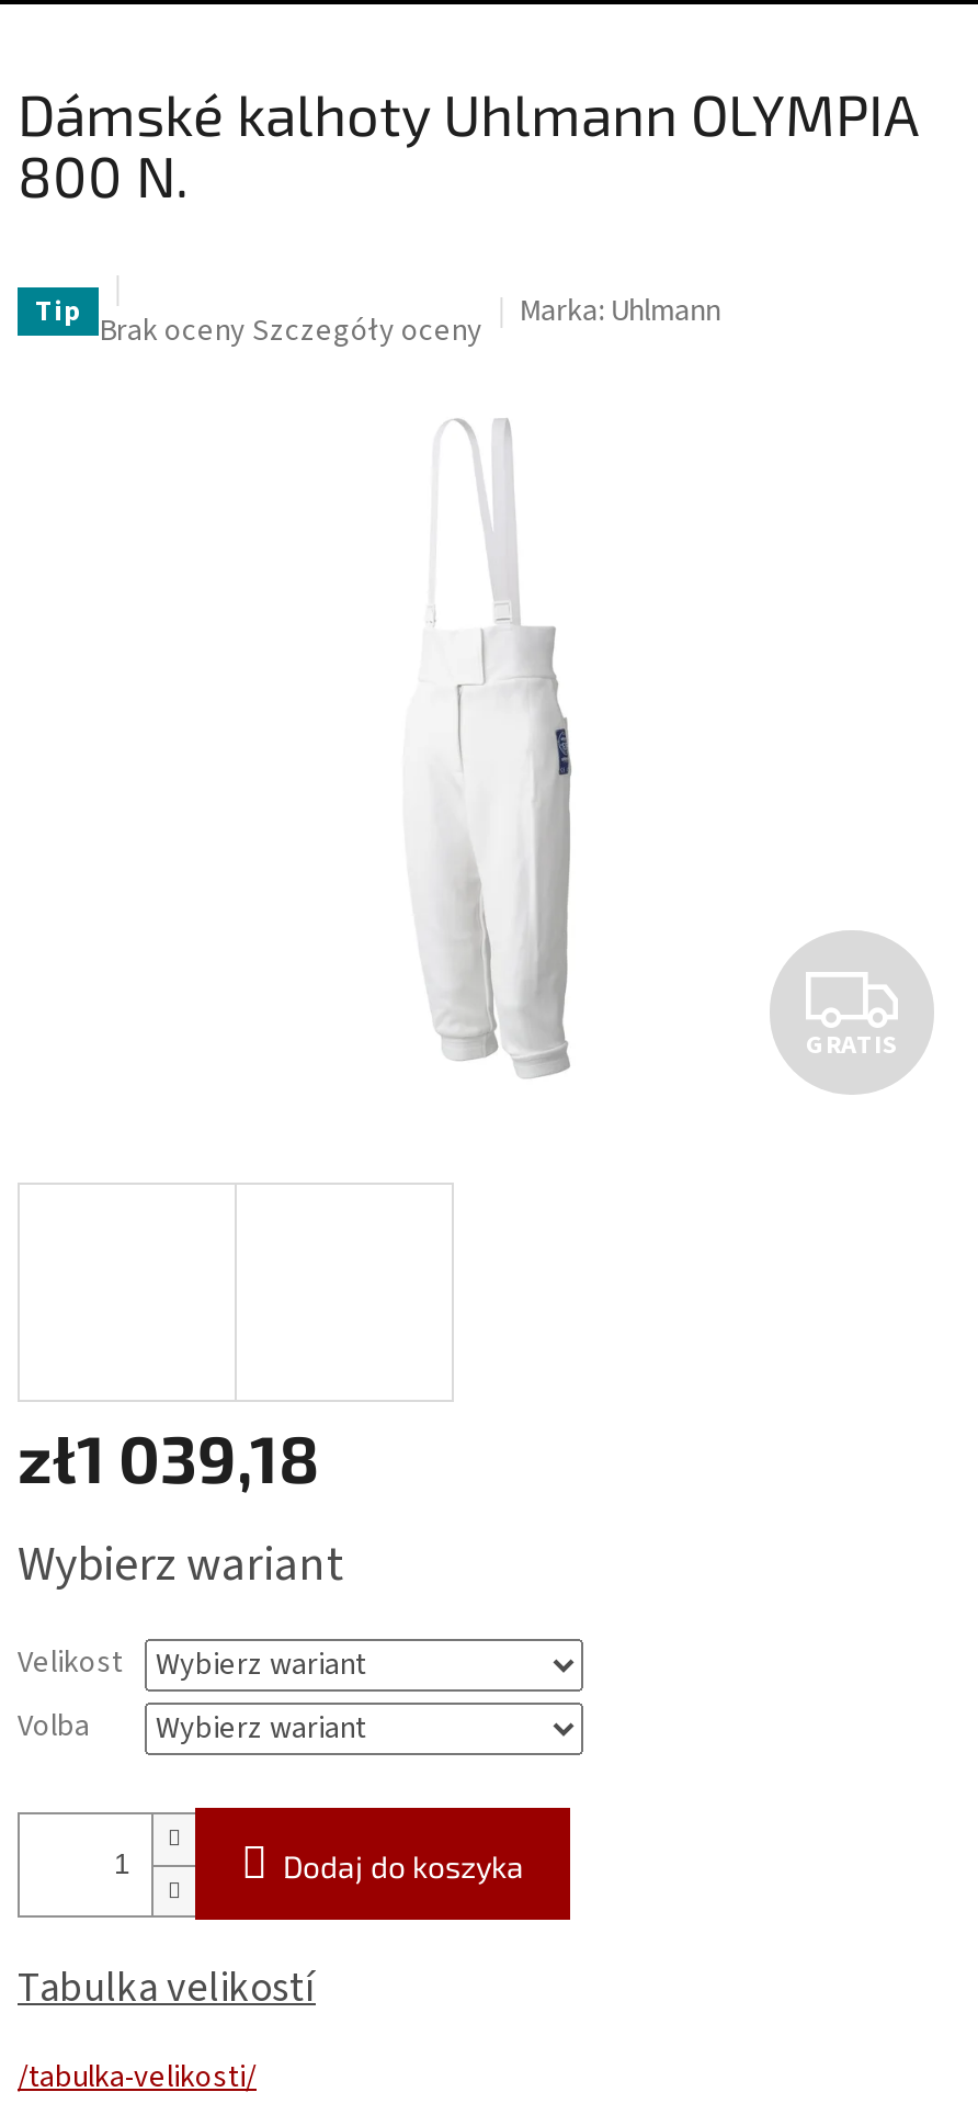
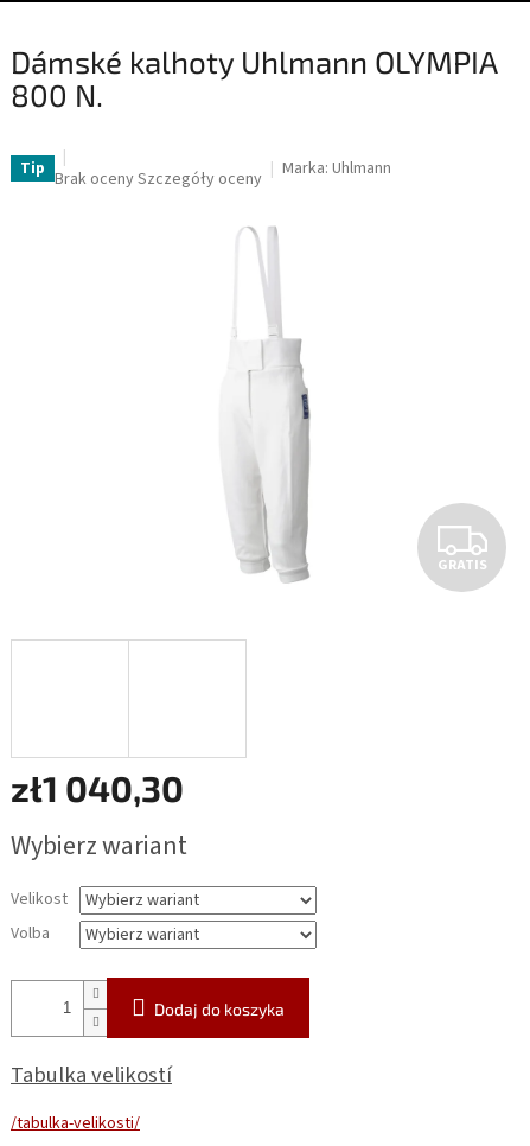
[18,1418,320,1497] zł1 039,18 -> [11,767,184,810] zł1 040,30

